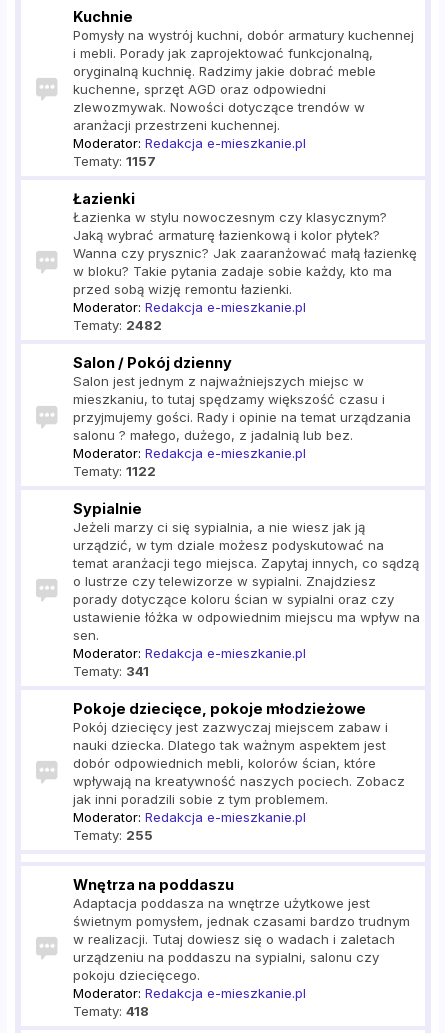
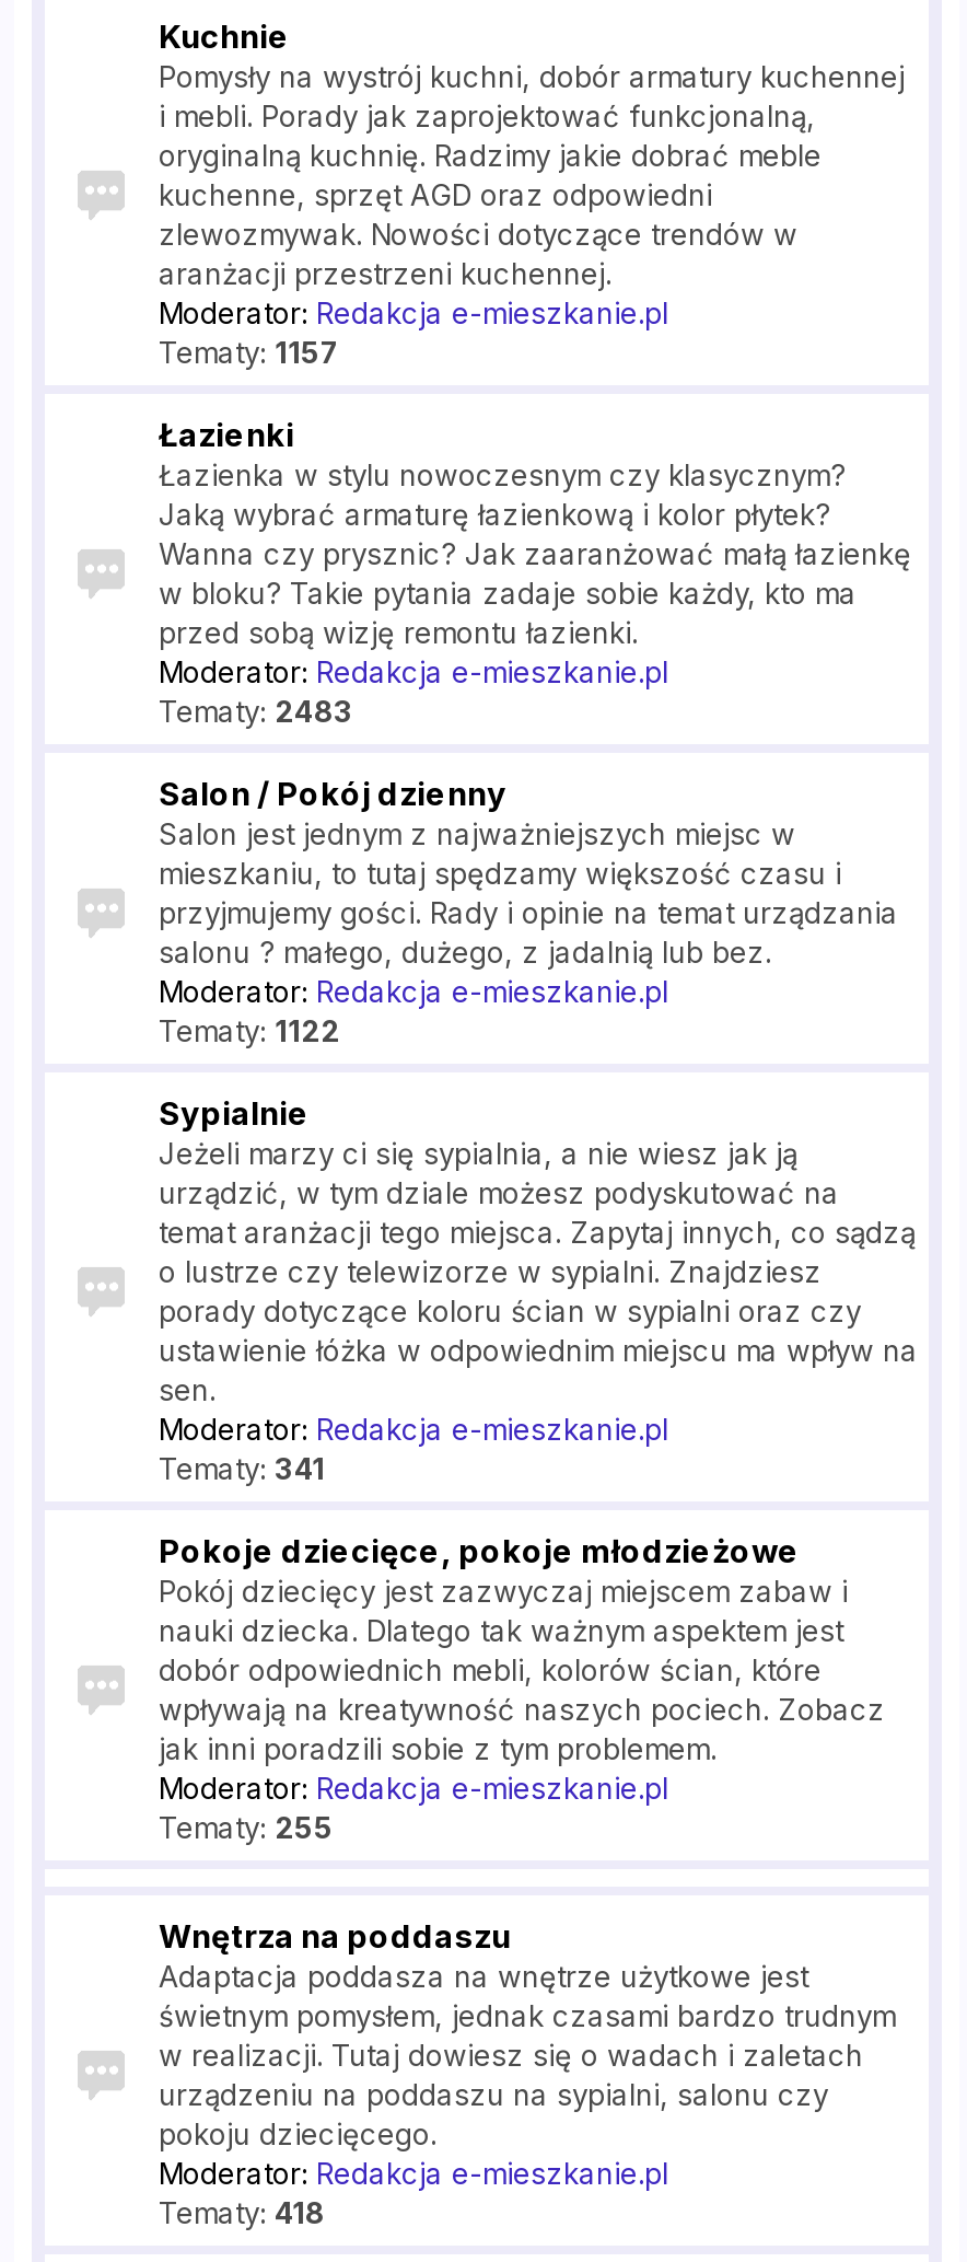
[73,317,162,333] Tematy: 2482 -> [159,694,353,729] Tematy: 2483

